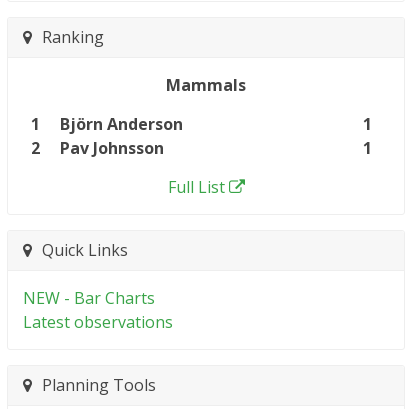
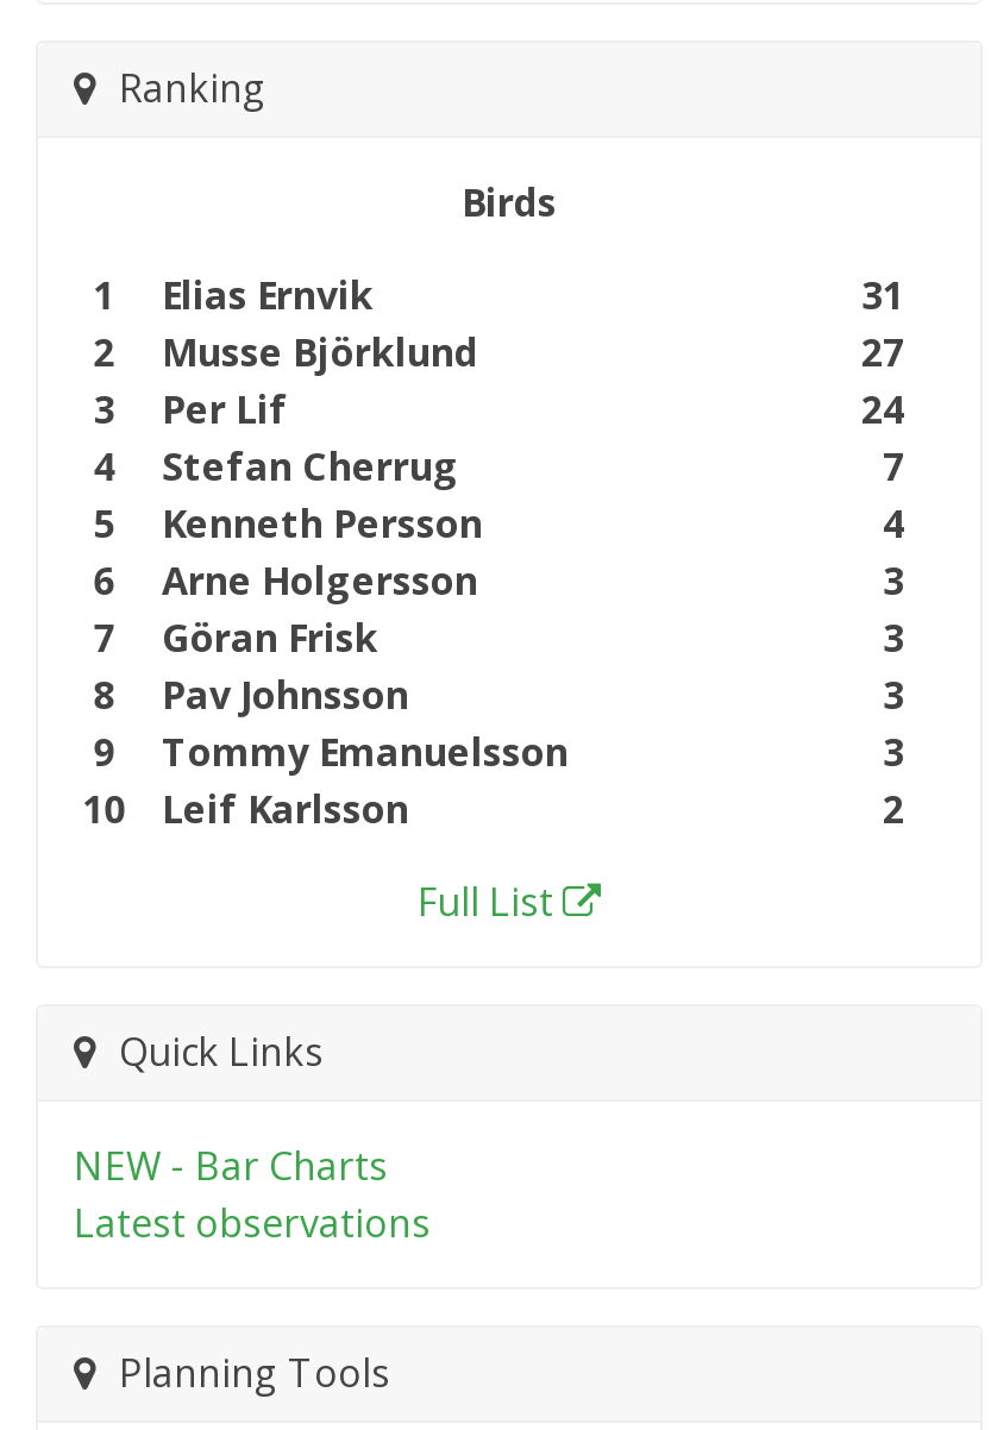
[166,74,246,96] Mammals -> [462,175,557,227] Birds
[60,113,372,135] Björn Anderson | 1 -> [162,268,904,320] Elias Ernvik | 31
[363,137,372,159] 1 -> [83,668,904,834] 3 | 9 | Tommy Emanuelsson | 3 | 10 | Leif Karlsson | 2
none -> [93,325,904,720] Musse Björklund | 27 | 3 | Per Lif | 24 | 4 | Stefan Cherrug | 7 | 5 | Kenneth Persson | 4 | 6 | Arne Holgersson | 3 | 7 | Göran Frisk | 3 | 8

